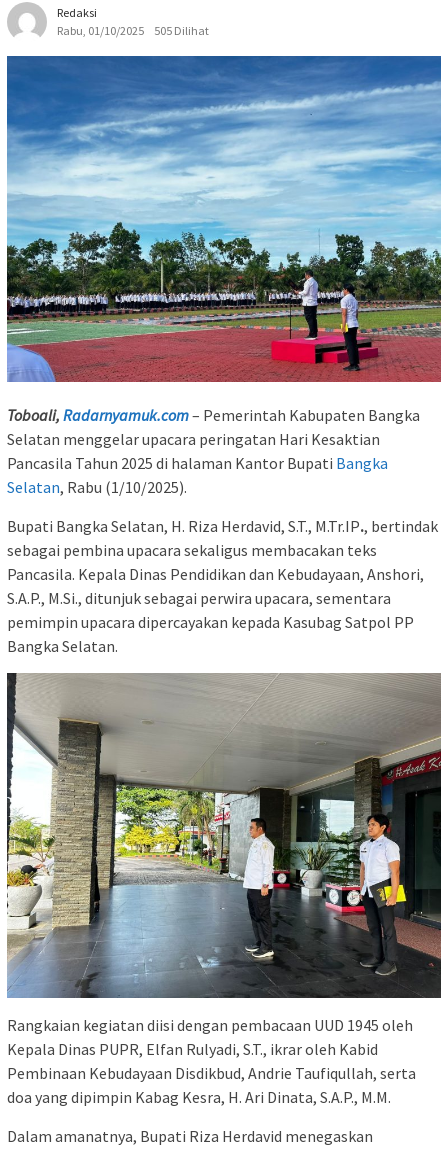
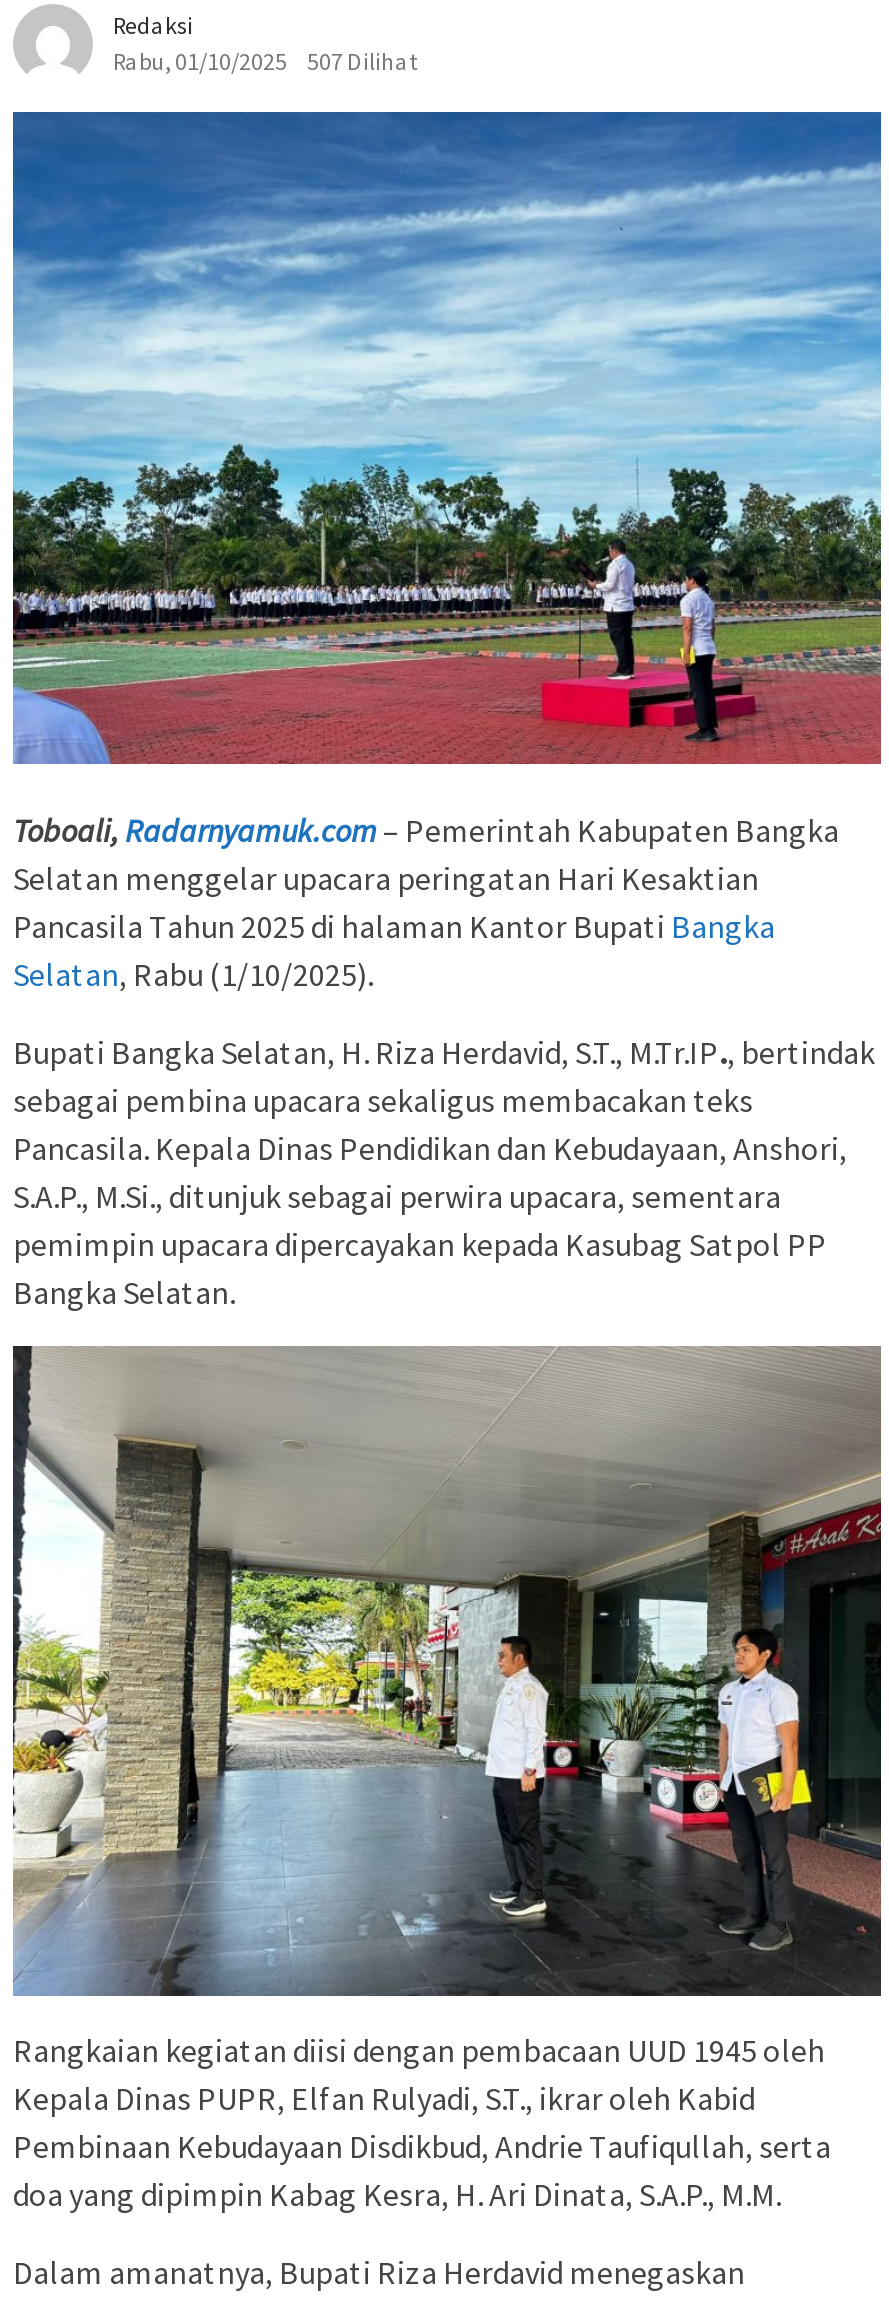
[57,23,209,38] Rabu, 01/10/2025 505 Dilihat -> [113,47,417,77] Rabu, 01/10/2025 507 Dilihat

